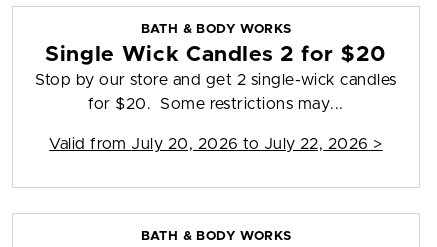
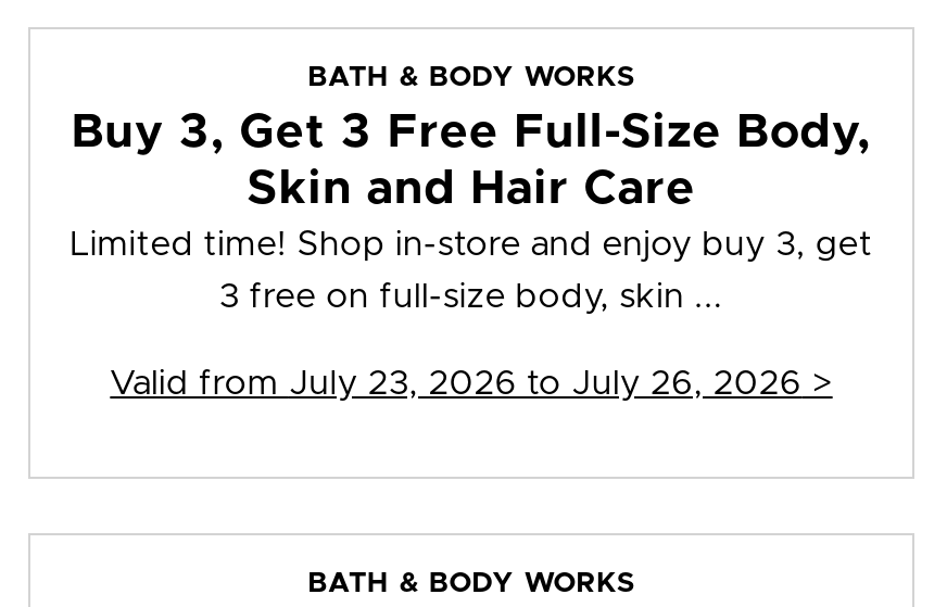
[35,44,397,88] Single Wick Candles 2 for $20 | Stop by our store and get 2 single-wick candles -> [70,110,873,262] Buy 3, Get 3 Free Full-Size Body, | Skin and Hair Care | Limited time! Shop in-store and enjoy buy 3, get
[88,96,344,112] for $20. Some restrictions may... -> [219,280,724,314] 3 free on full-size body, skin ...
[49,136,383,152] Valid from July 20, 2026 to July 22, 2026 > -> [110,366,833,401] Valid from July 23, 2026 to July 26, 2026 >

